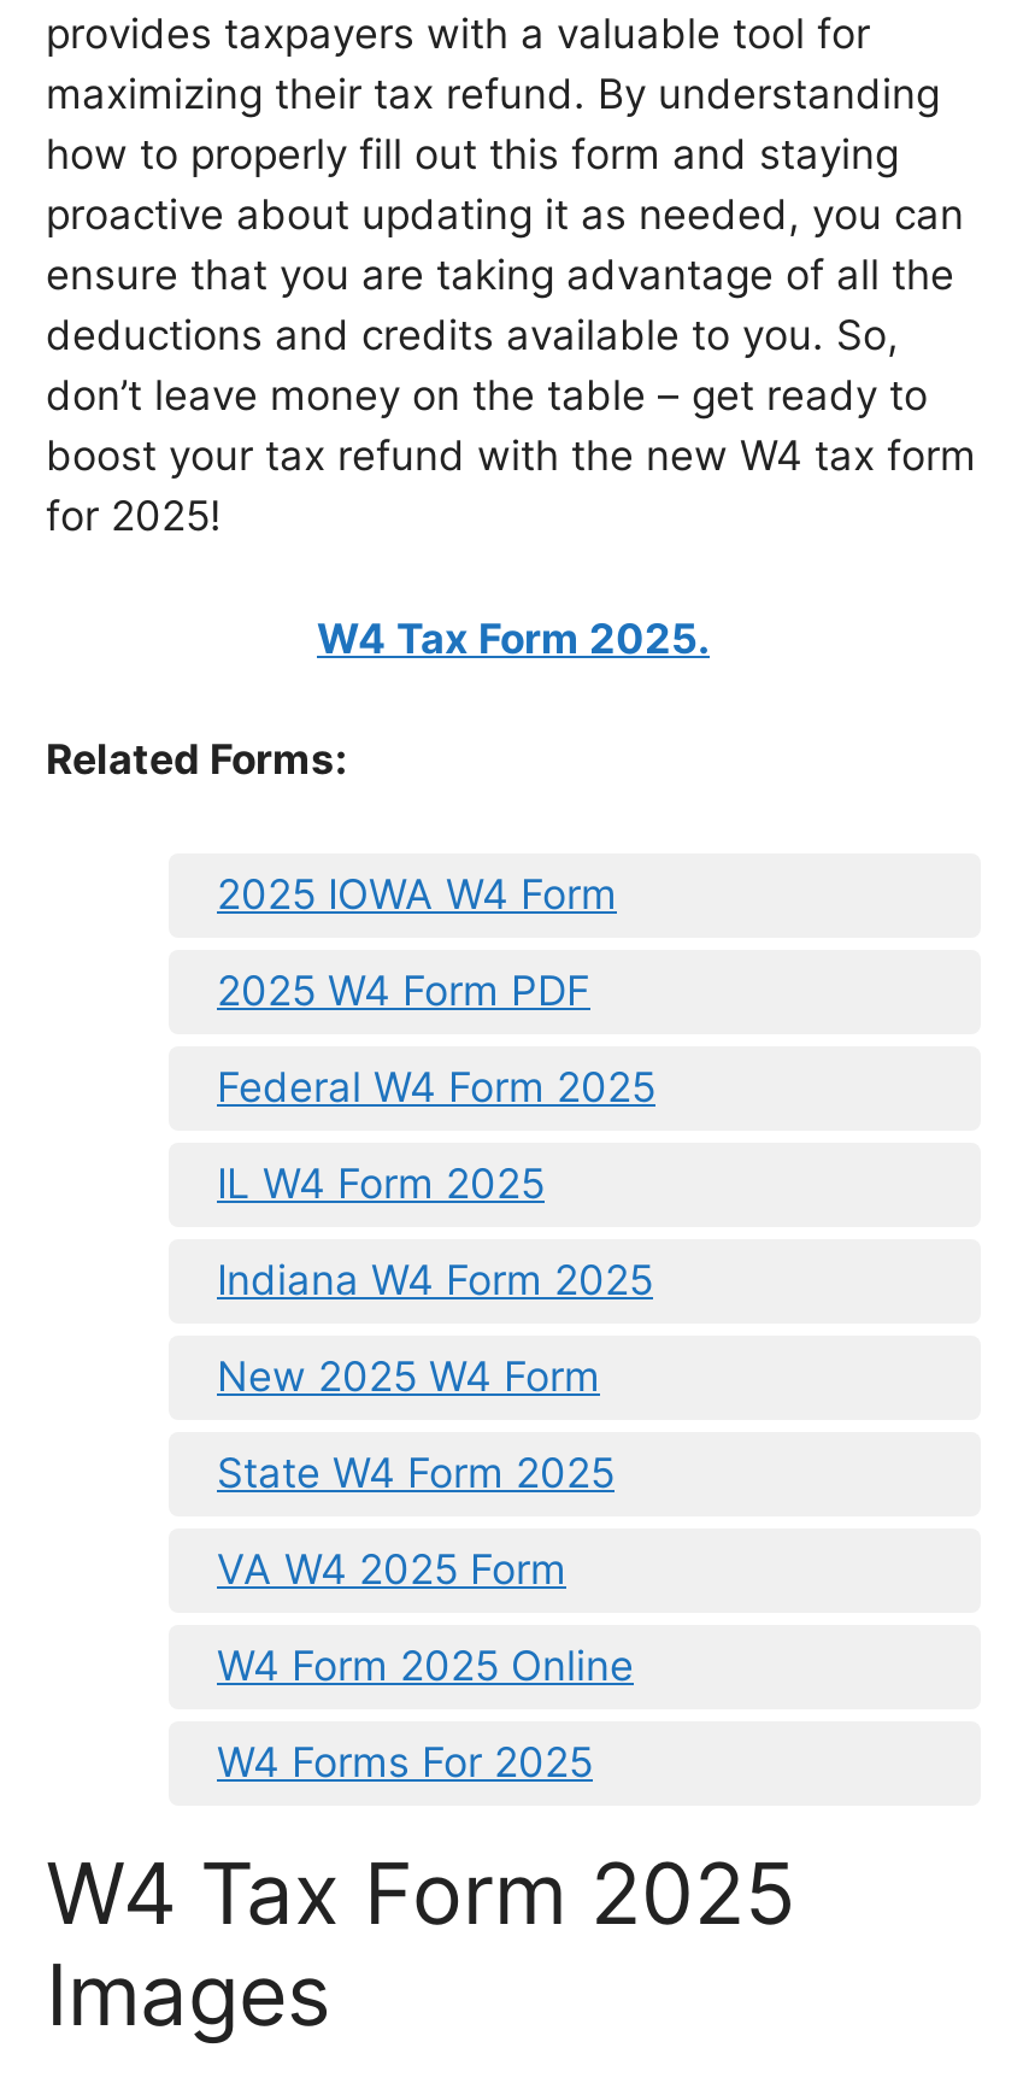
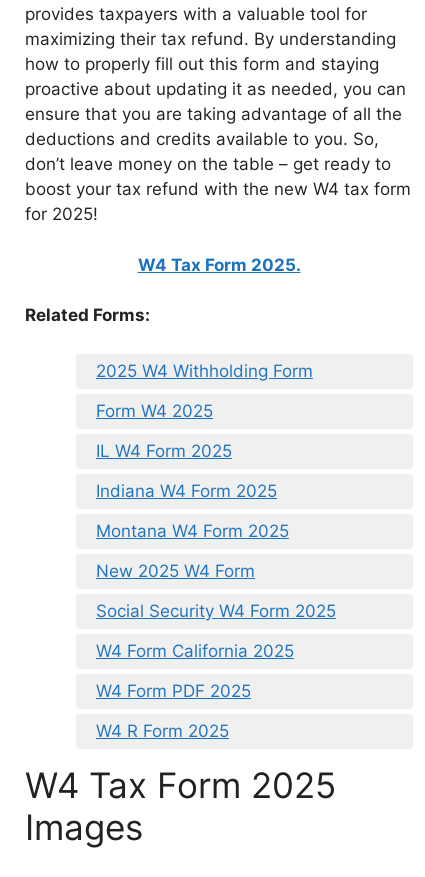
[217,870,655,1111] 2025 IOWA W4 Form | 2025 W4 Form PDF | Federal W4 Form 2025 -> [96,361,313,421] 2025 W4 Withholding Form | Form W4 2025
moved [217,1159,653,1304] -> [96,441,277,501]: IL W4 Form 2025 | Indiana W4 Form 2025
none -> [96,521,289,541] Montana W4 Form 2025
[217,1448,615,1496] State W4 Form 2025 -> [96,601,336,621] Social Security W4 Form 2025
[217,1545,566,1593] VA W4 2025 Form -> [96,641,294,661] W4 Form California 2025
[217,1641,634,1689] W4 Form 2025 Online -> [96,681,251,701] W4 Form PDF 2025
[217,1738,593,1786] W4 Forms For 2025 -> [96,721,229,741] W4 R Form 2025

